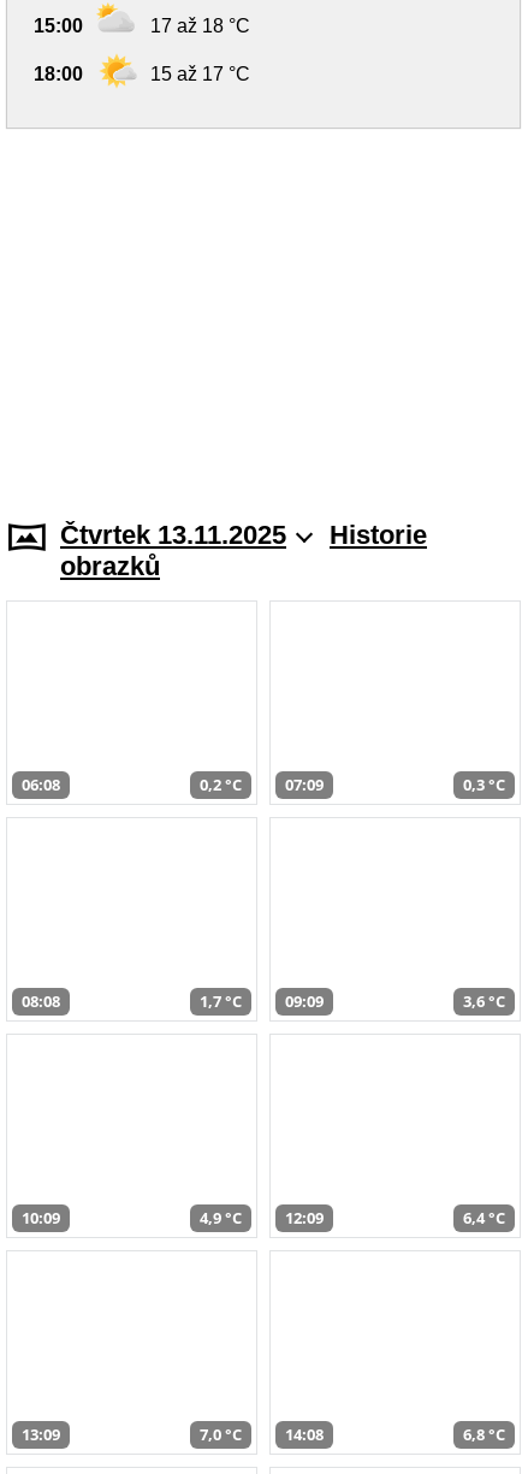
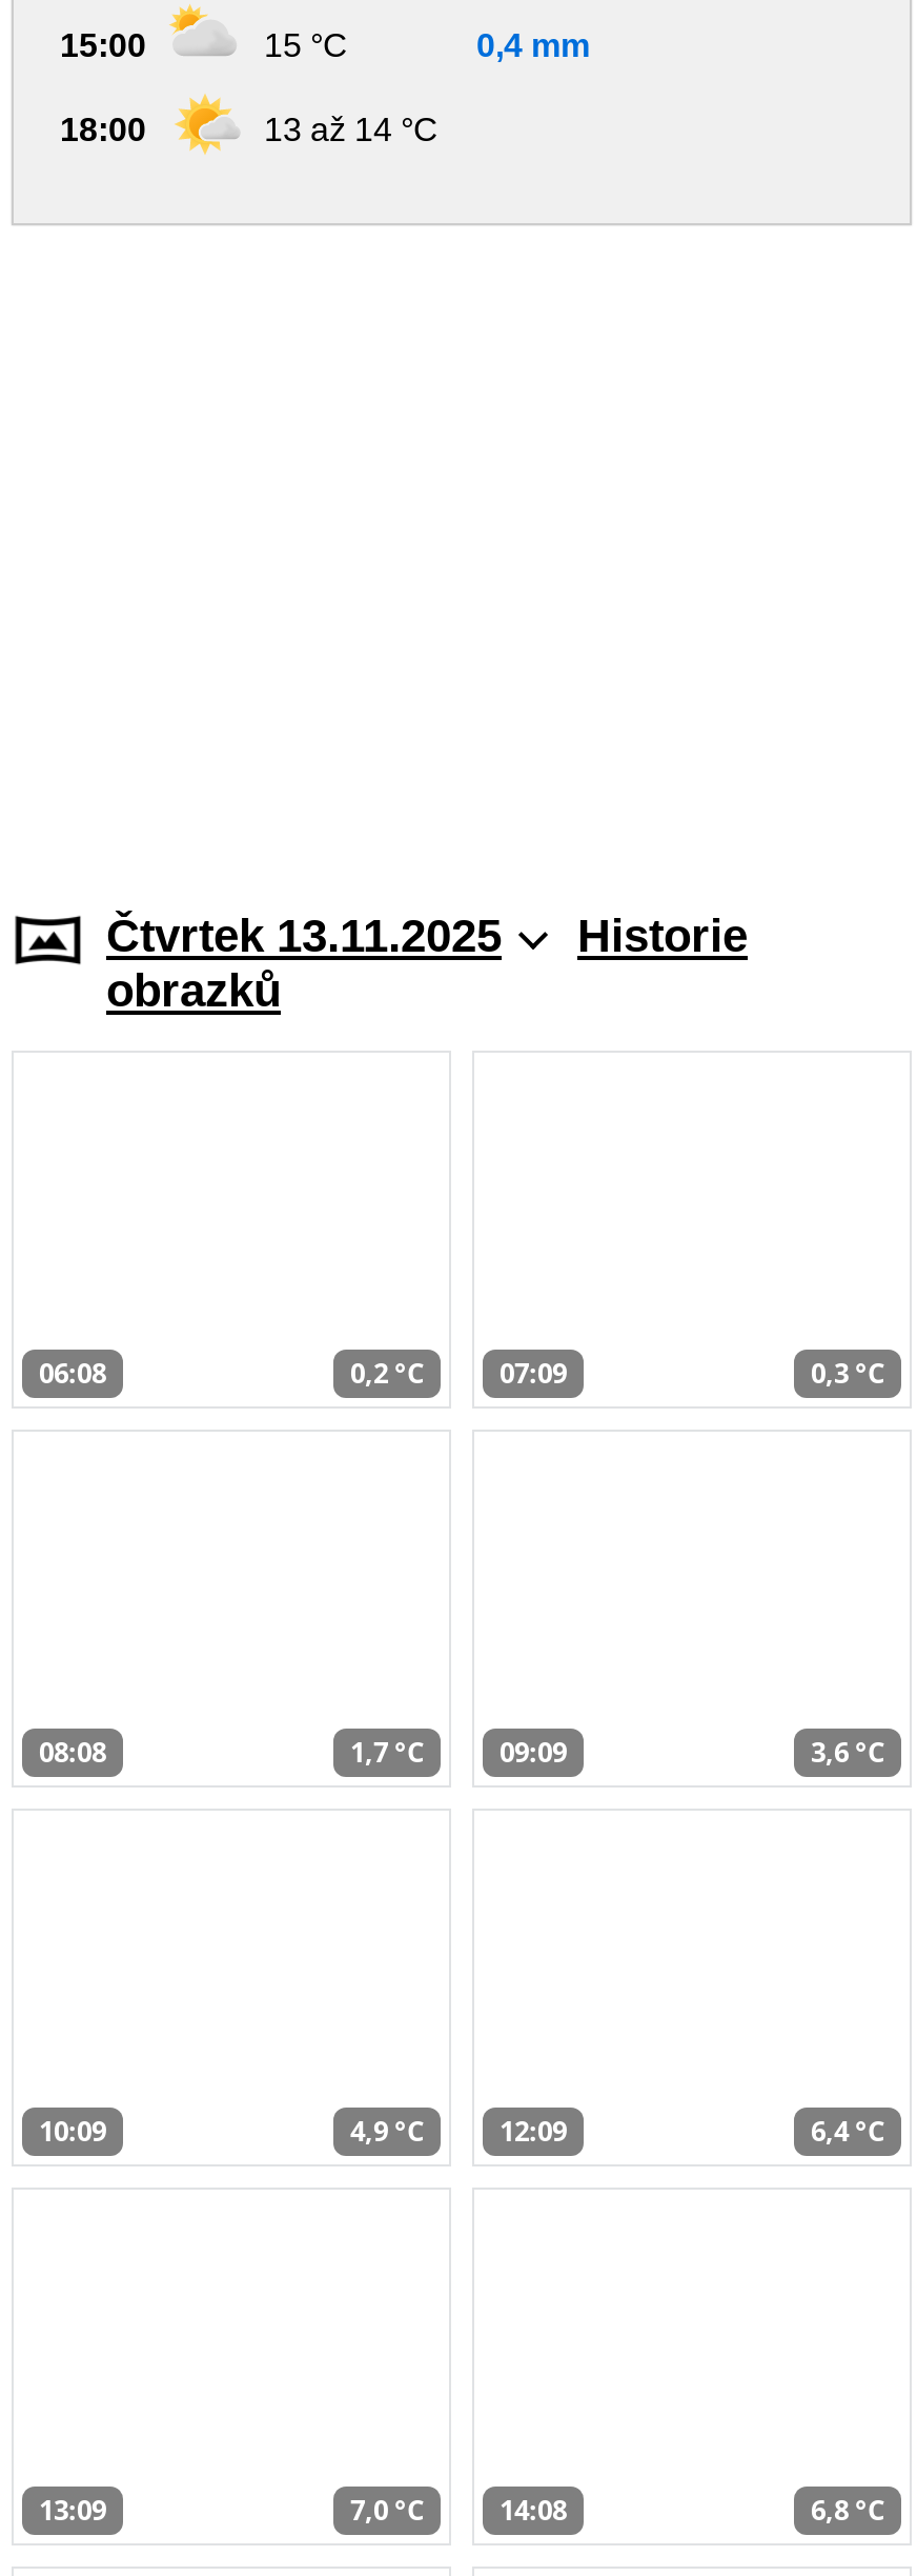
[150,16,250,36] 17 až 18 °C -> [264,27,590,63] 15 °C | 0,4 mm
[150,64,250,84] 15 až 17 °C -> [264,112,439,147] 13 až 14 °C

